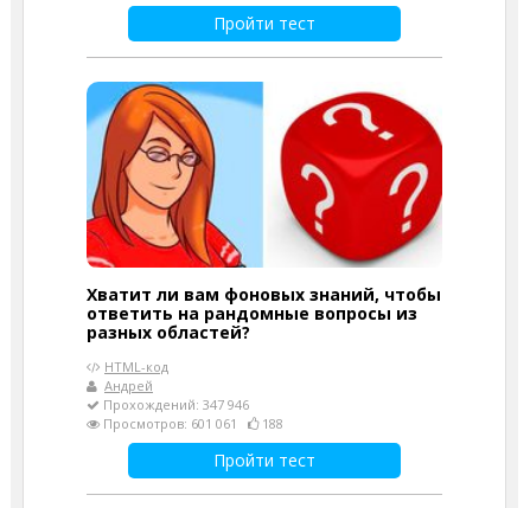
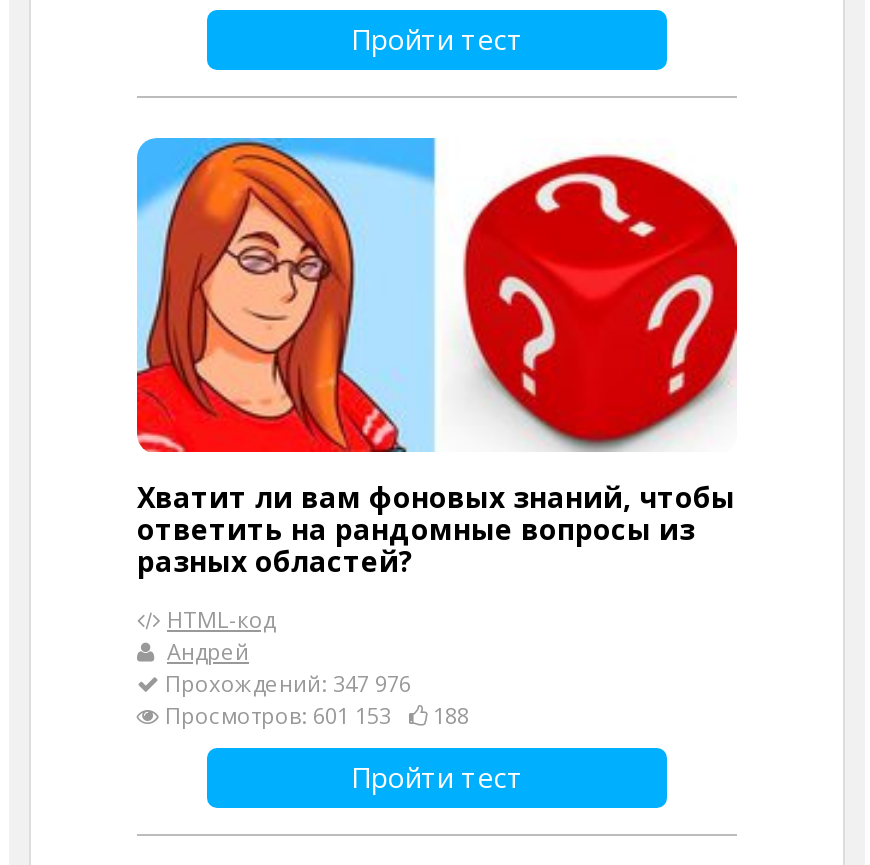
[100,396,249,413] Прохождений: 347 946 -> [159,668,411,698] Прохождений: 347 976
[100,414,283,432] Просмотров: 601 061 188 -> [159,700,469,730] Просмотров: 601 153 188

